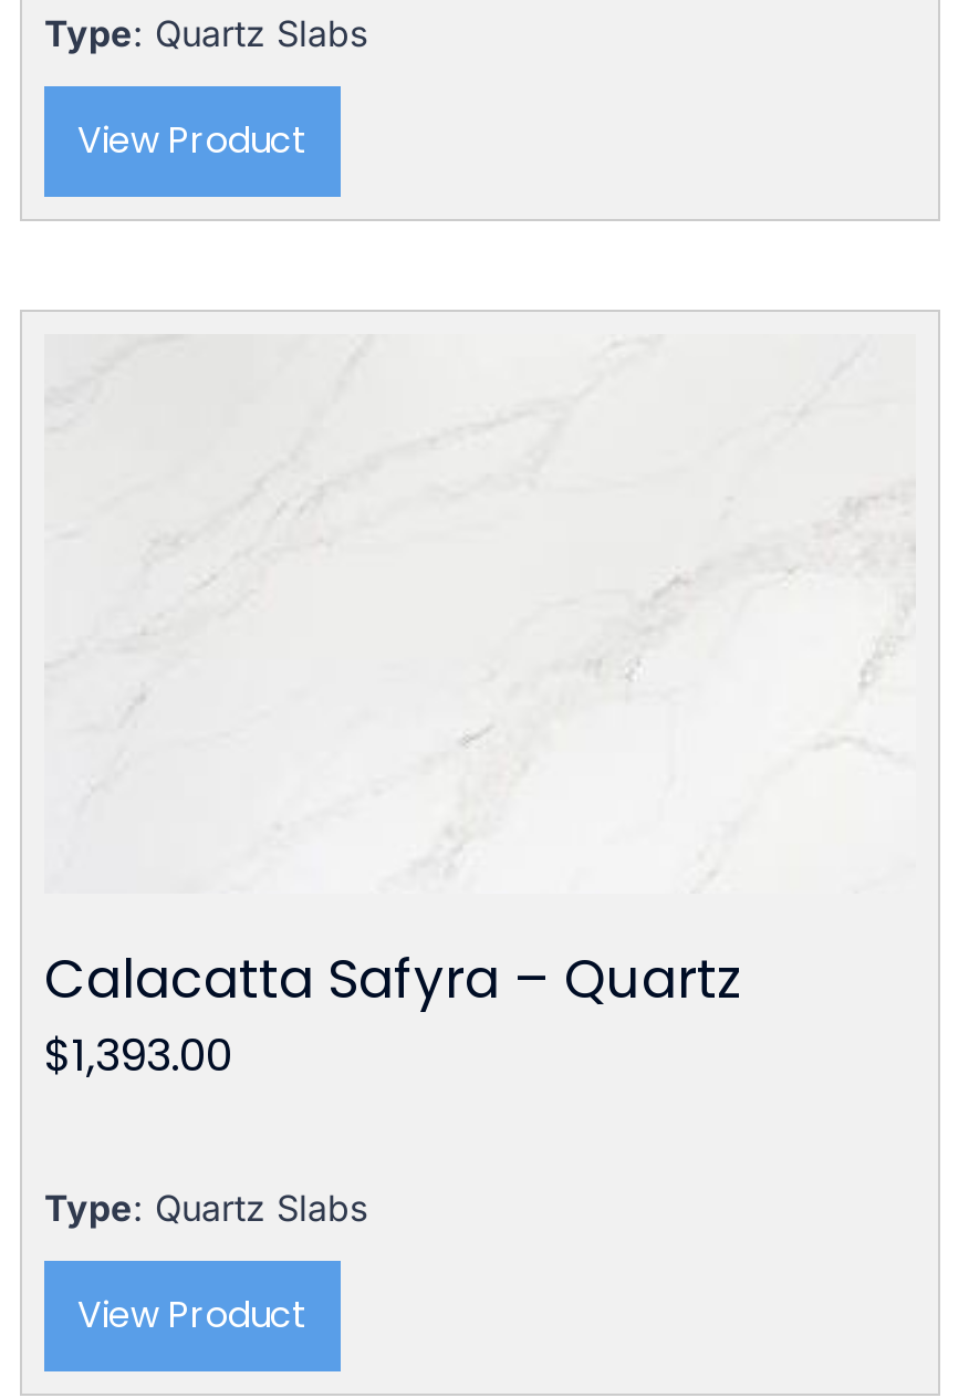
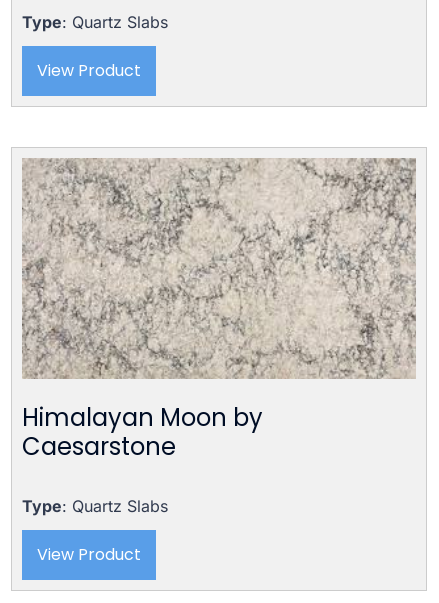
none -> [21,157,417,380] [image]
[44,943,741,1087] Calacatta Safyra – Quartz | $1,393.00 -> [22,401,263,463] Himalayan Moon by | Caesarstone

